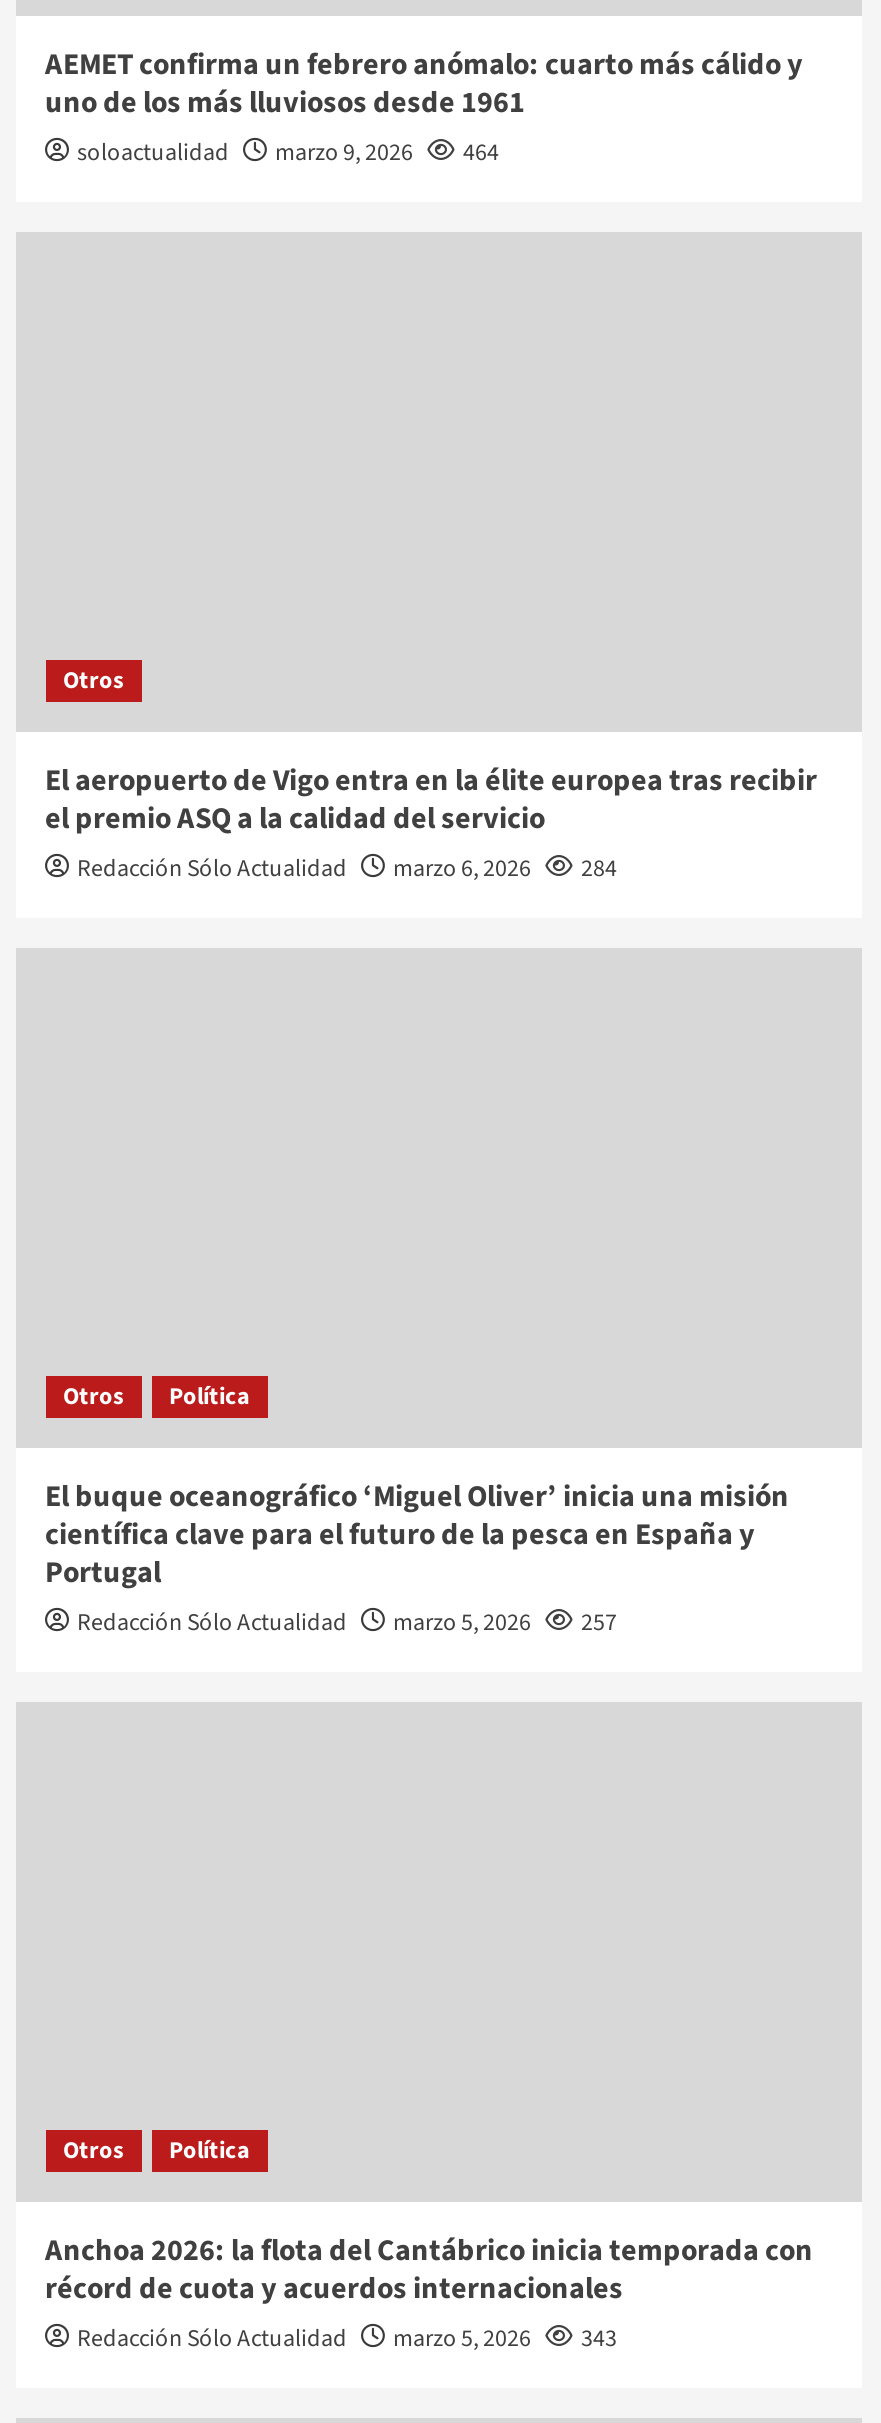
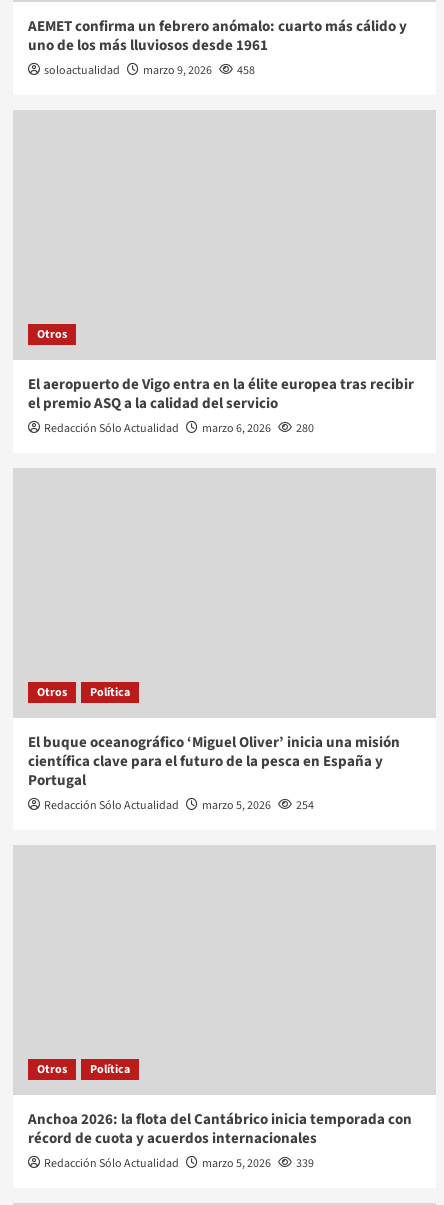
[77,136,499,170] soloactualidad marzo 9, 2026 464 -> [43,62,254,79] soloactualidad marzo 9, 2026 458
[77,852,617,886] Redacción Sólo Actualidad marzo 6, 2026 284 -> [43,420,313,437] Redacción Sólo Actualidad marzo 6, 2026 280
[77,1606,617,1640] Redacción Sólo Actualidad marzo 5, 2026 257 -> [43,797,313,814] Redacción Sólo Actualidad marzo 5, 2026 254
[77,2322,617,2356] Redacción Sólo Actualidad marzo 5, 2026 343 -> [43,1155,313,1172] Redacción Sólo Actualidad marzo 5, 2026 339

